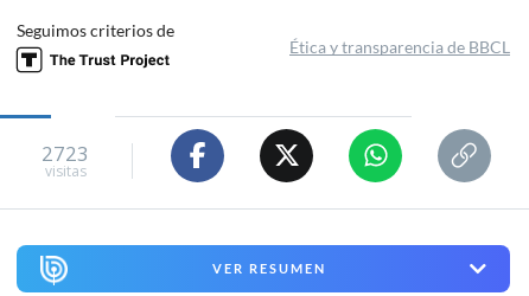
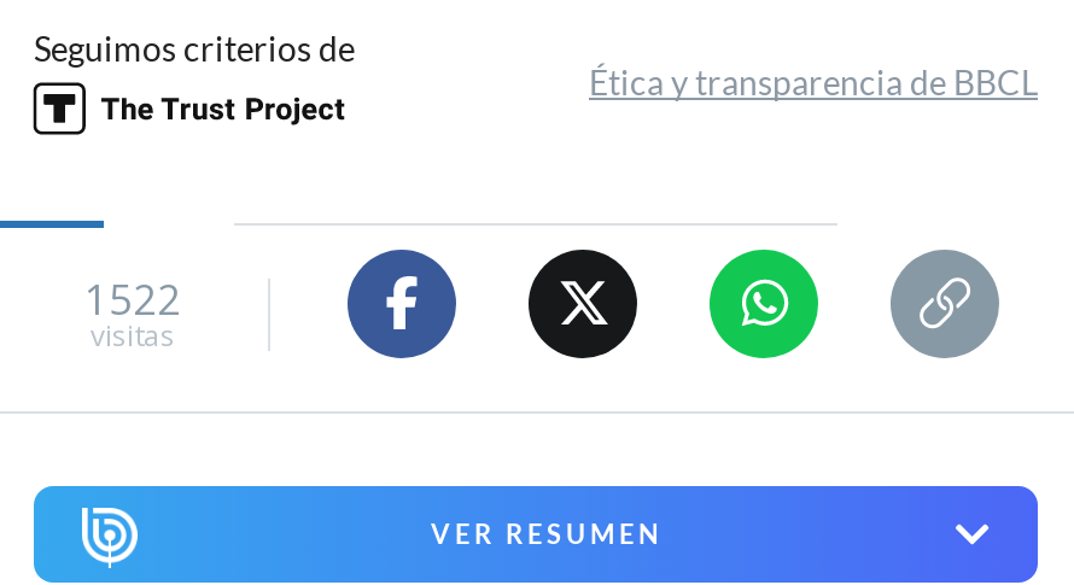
[42,140,89,167] 2723 -> [84,272,181,327] 1522

